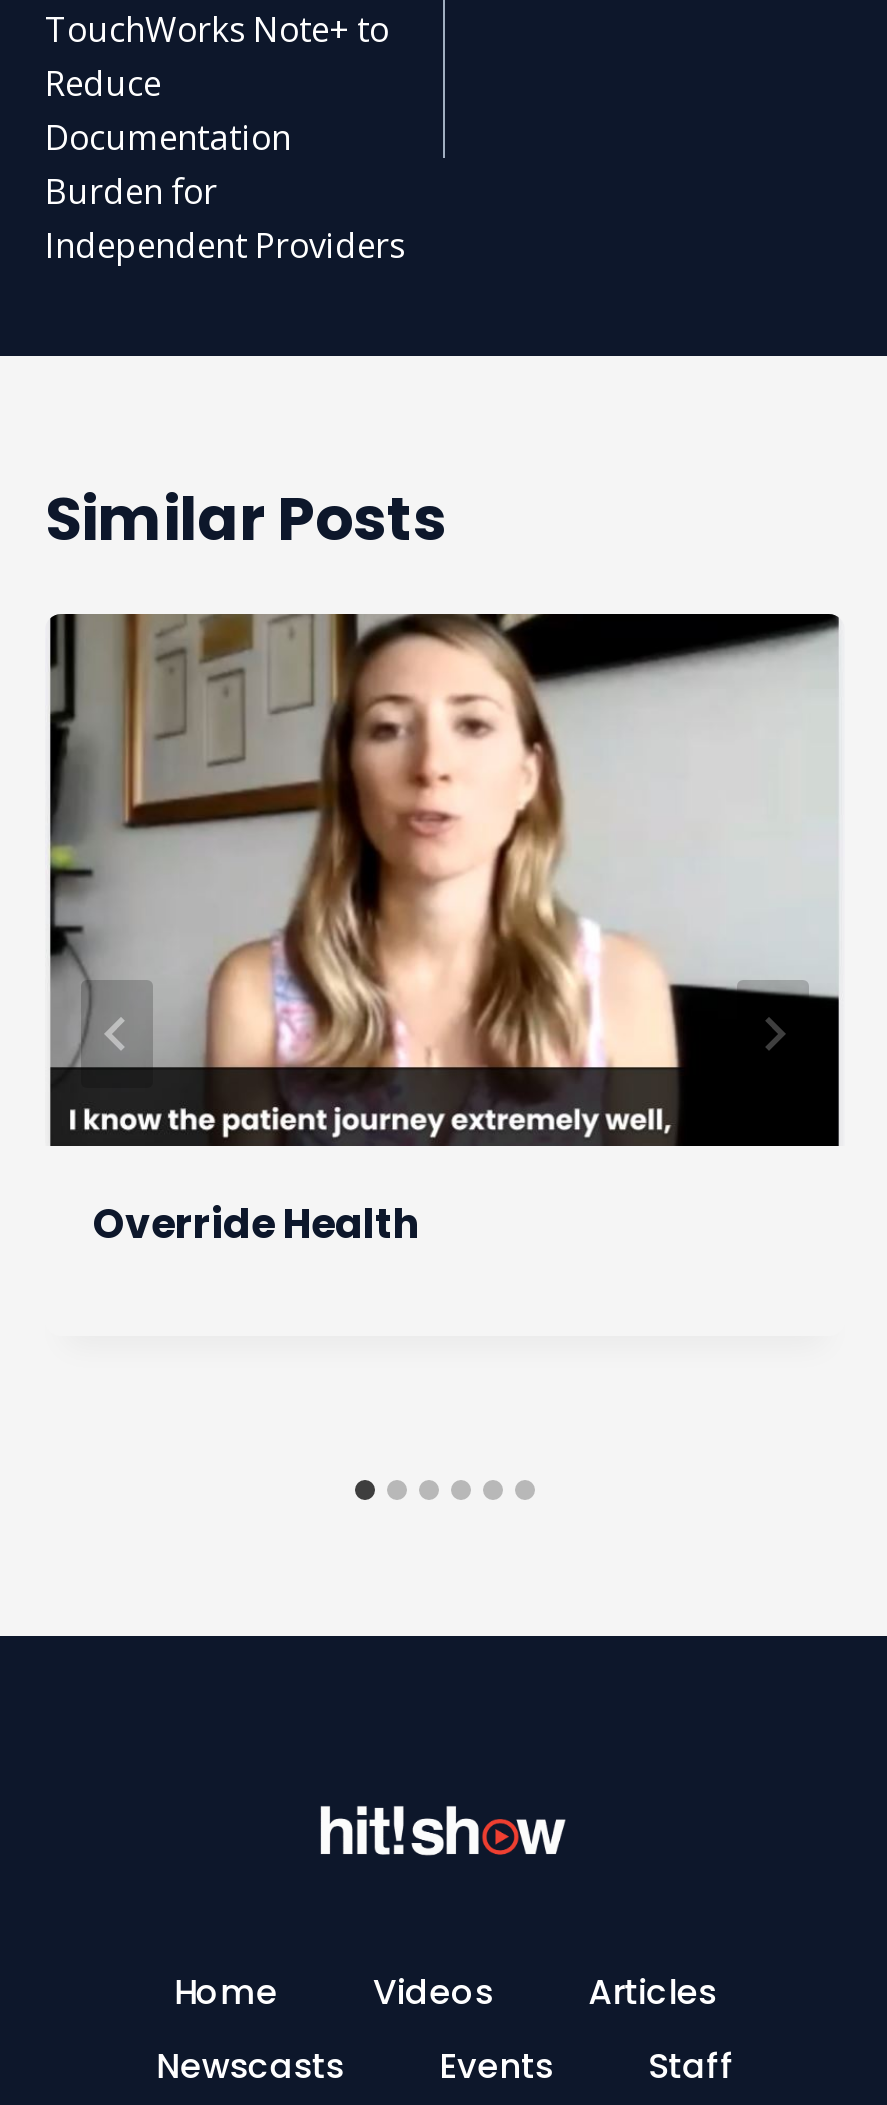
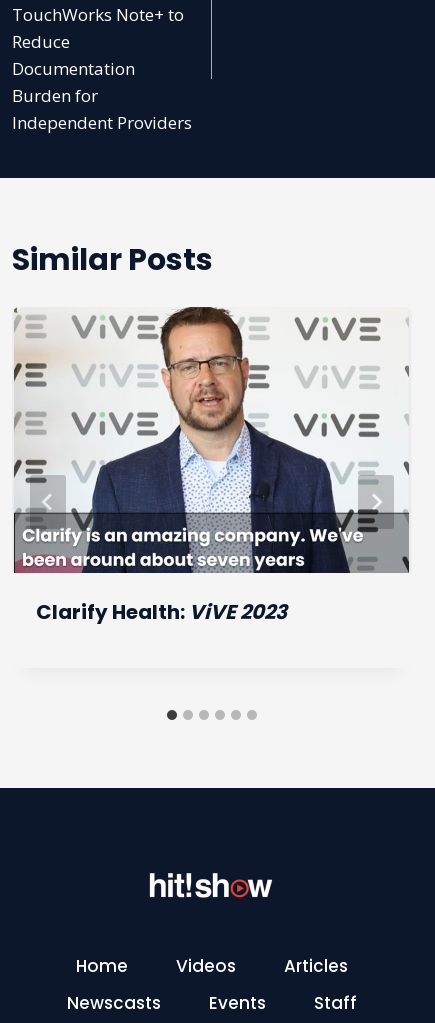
[49,612,841,1252] [image] | Override Health -> [13,307,410,626] [image] | Clarify Health: ViVE 2023

